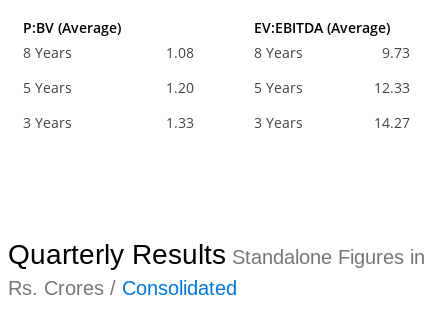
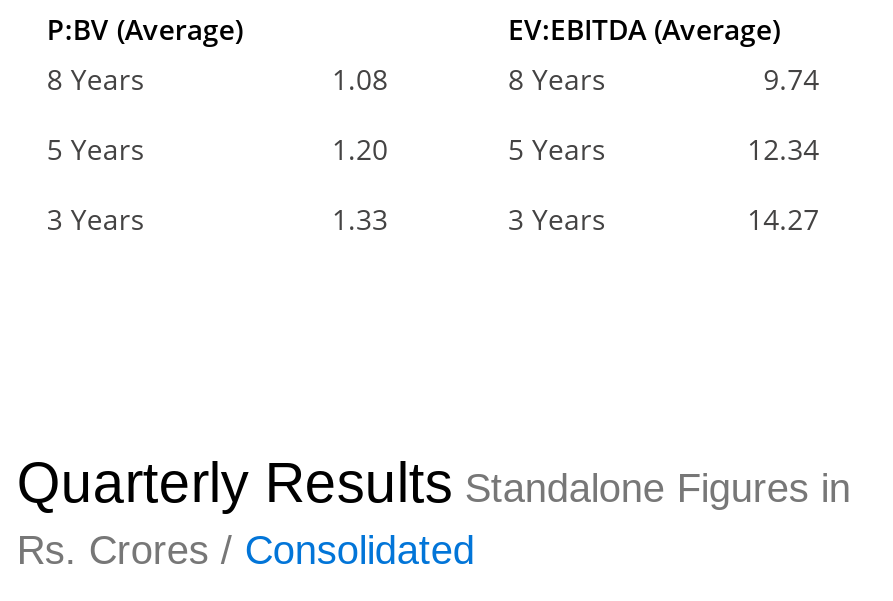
[382,43,410,62] 9.73 -> [763,60,819,98] 9.74
[374,78,410,97] 12.33 -> [747,130,819,168] 12.34

